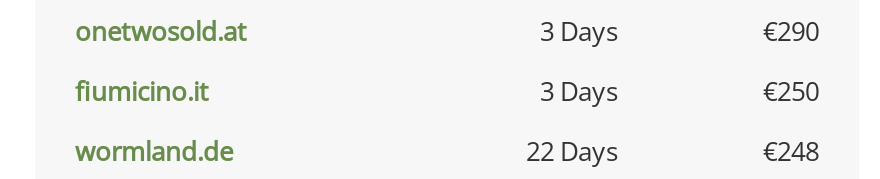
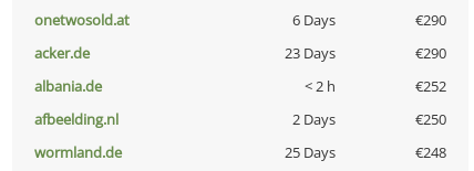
[540,13,618,49] 3 Days -> [292,10,335,30] 6 Days
[75,73,618,109] fiumicino.it | 3 Days -> [34,43,446,129] acker.de | 23 Days | €290 | albania.de | < 2 h | €252 | afbeelding.nl | 2 Days
[526,133,618,169] 22 Days -> [284,142,335,162] 25 Days

